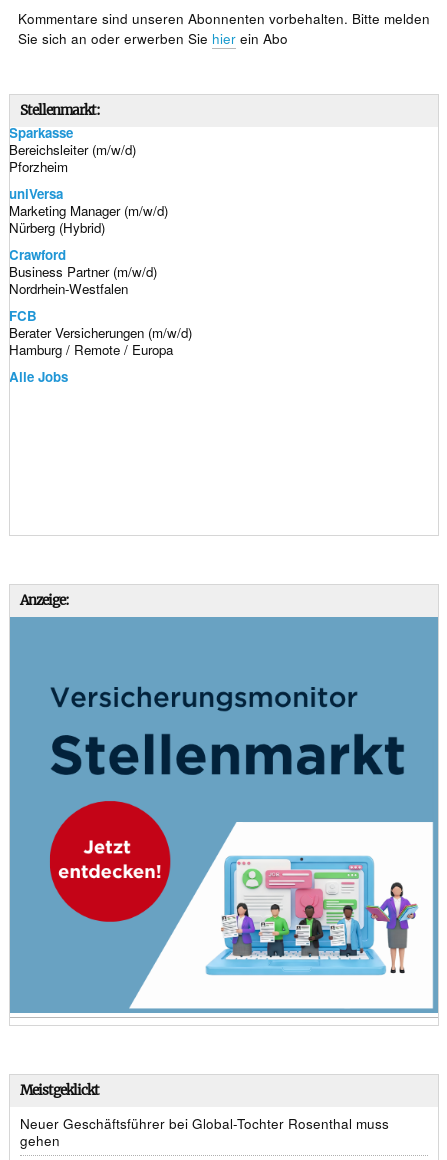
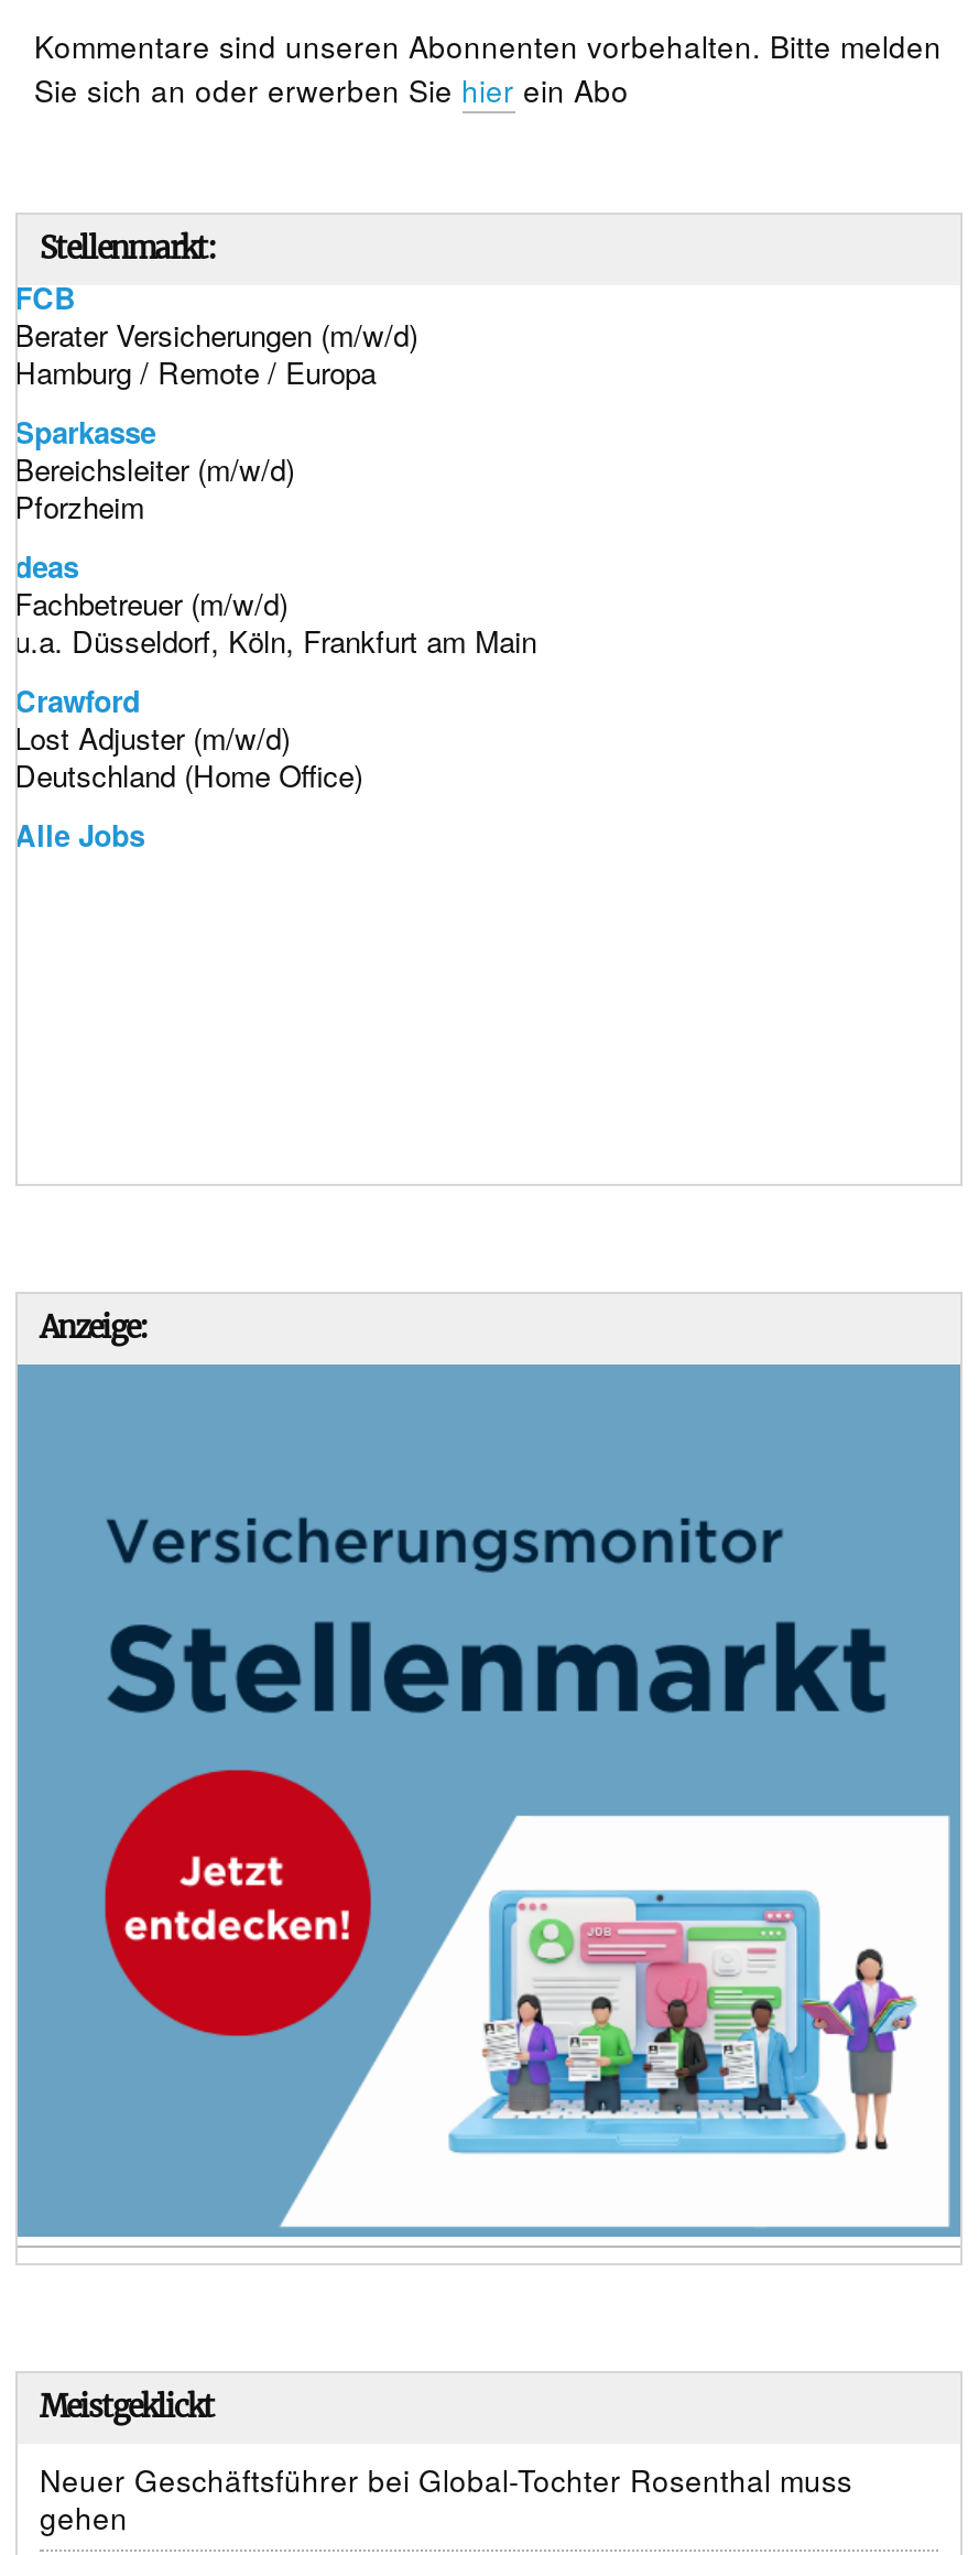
moved [9,123,136,176] -> [15,412,294,528]: Sparkasse | Bereichsleiter (m/w/d) | Pforzheim
[9,184,168,237] uniVersa | Marketing Manager (m/w/d) | Nürberg (Hybrid) -> [15,546,537,663] deas | Fachbetreuer (m/w/d) | u.a. Düsseldorf, Köln, Frankfurt am Main
moved [9,245,66,264] -> [15,680,140,722]: Crawford
[9,262,157,298] Business Partner (m/w/d) | Nordrhein-Westfalen -> [15,718,363,797] Lost Adjuster (m/w/d) | Deutschland (Home Office)
moved [9,306,192,359] -> [15,277,418,394]: FCB | Berater Versicherungen (m/w/d) | Hamburg / Remote / Europa

